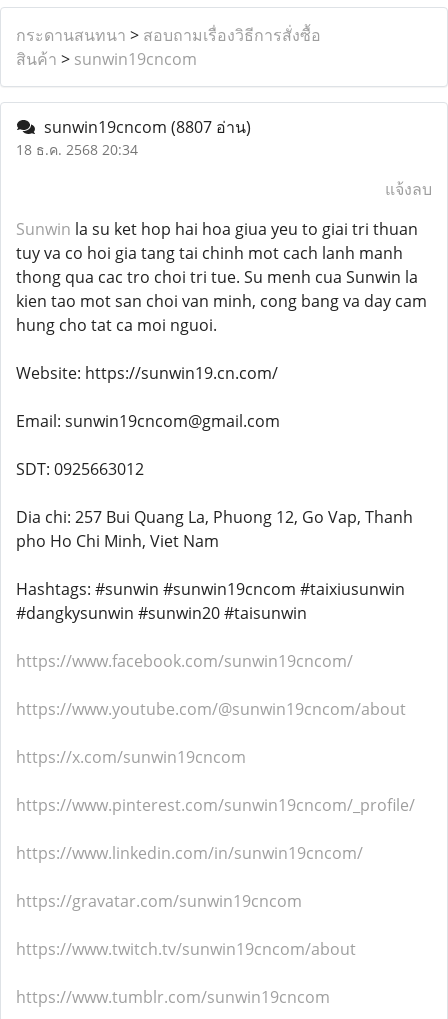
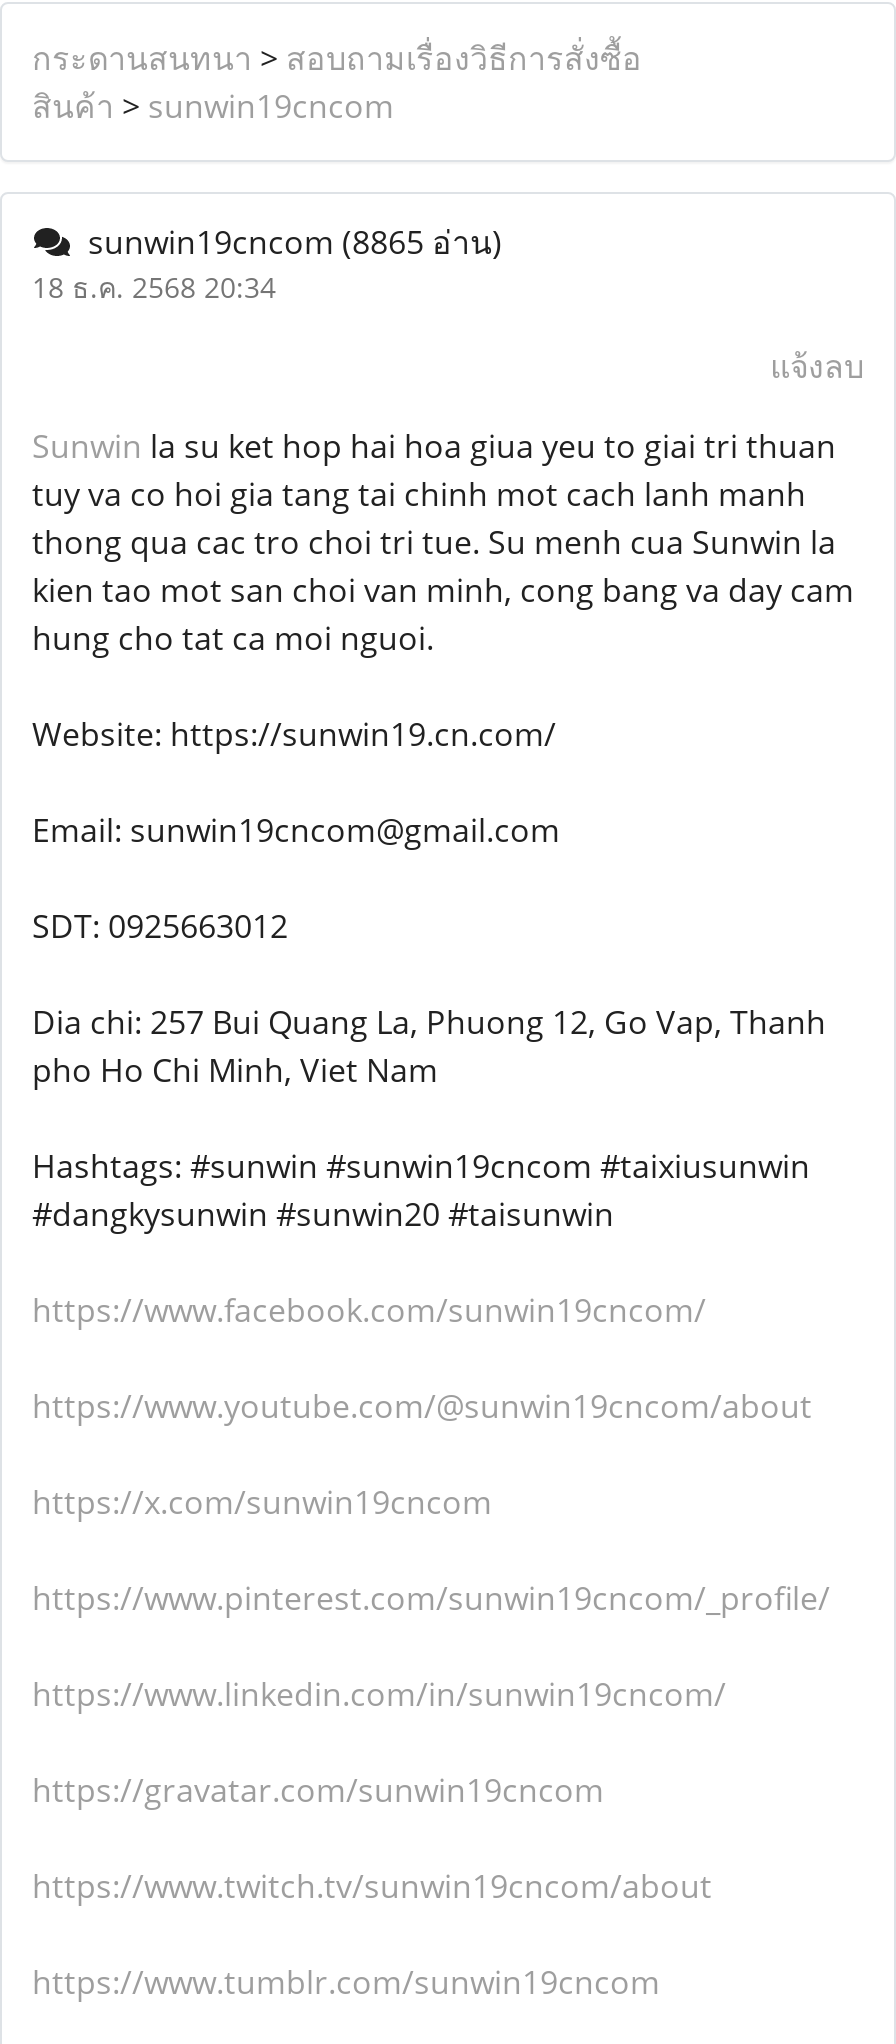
[36,116,251,138] sunwin19cncom (8807 อ่าน) -> [72,220,502,264] sunwin19cncom (8865 อ่าน)

